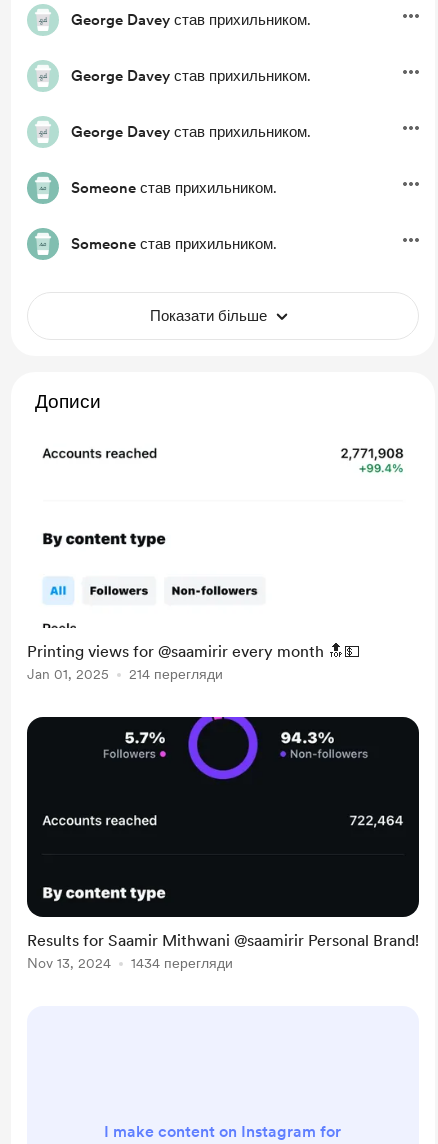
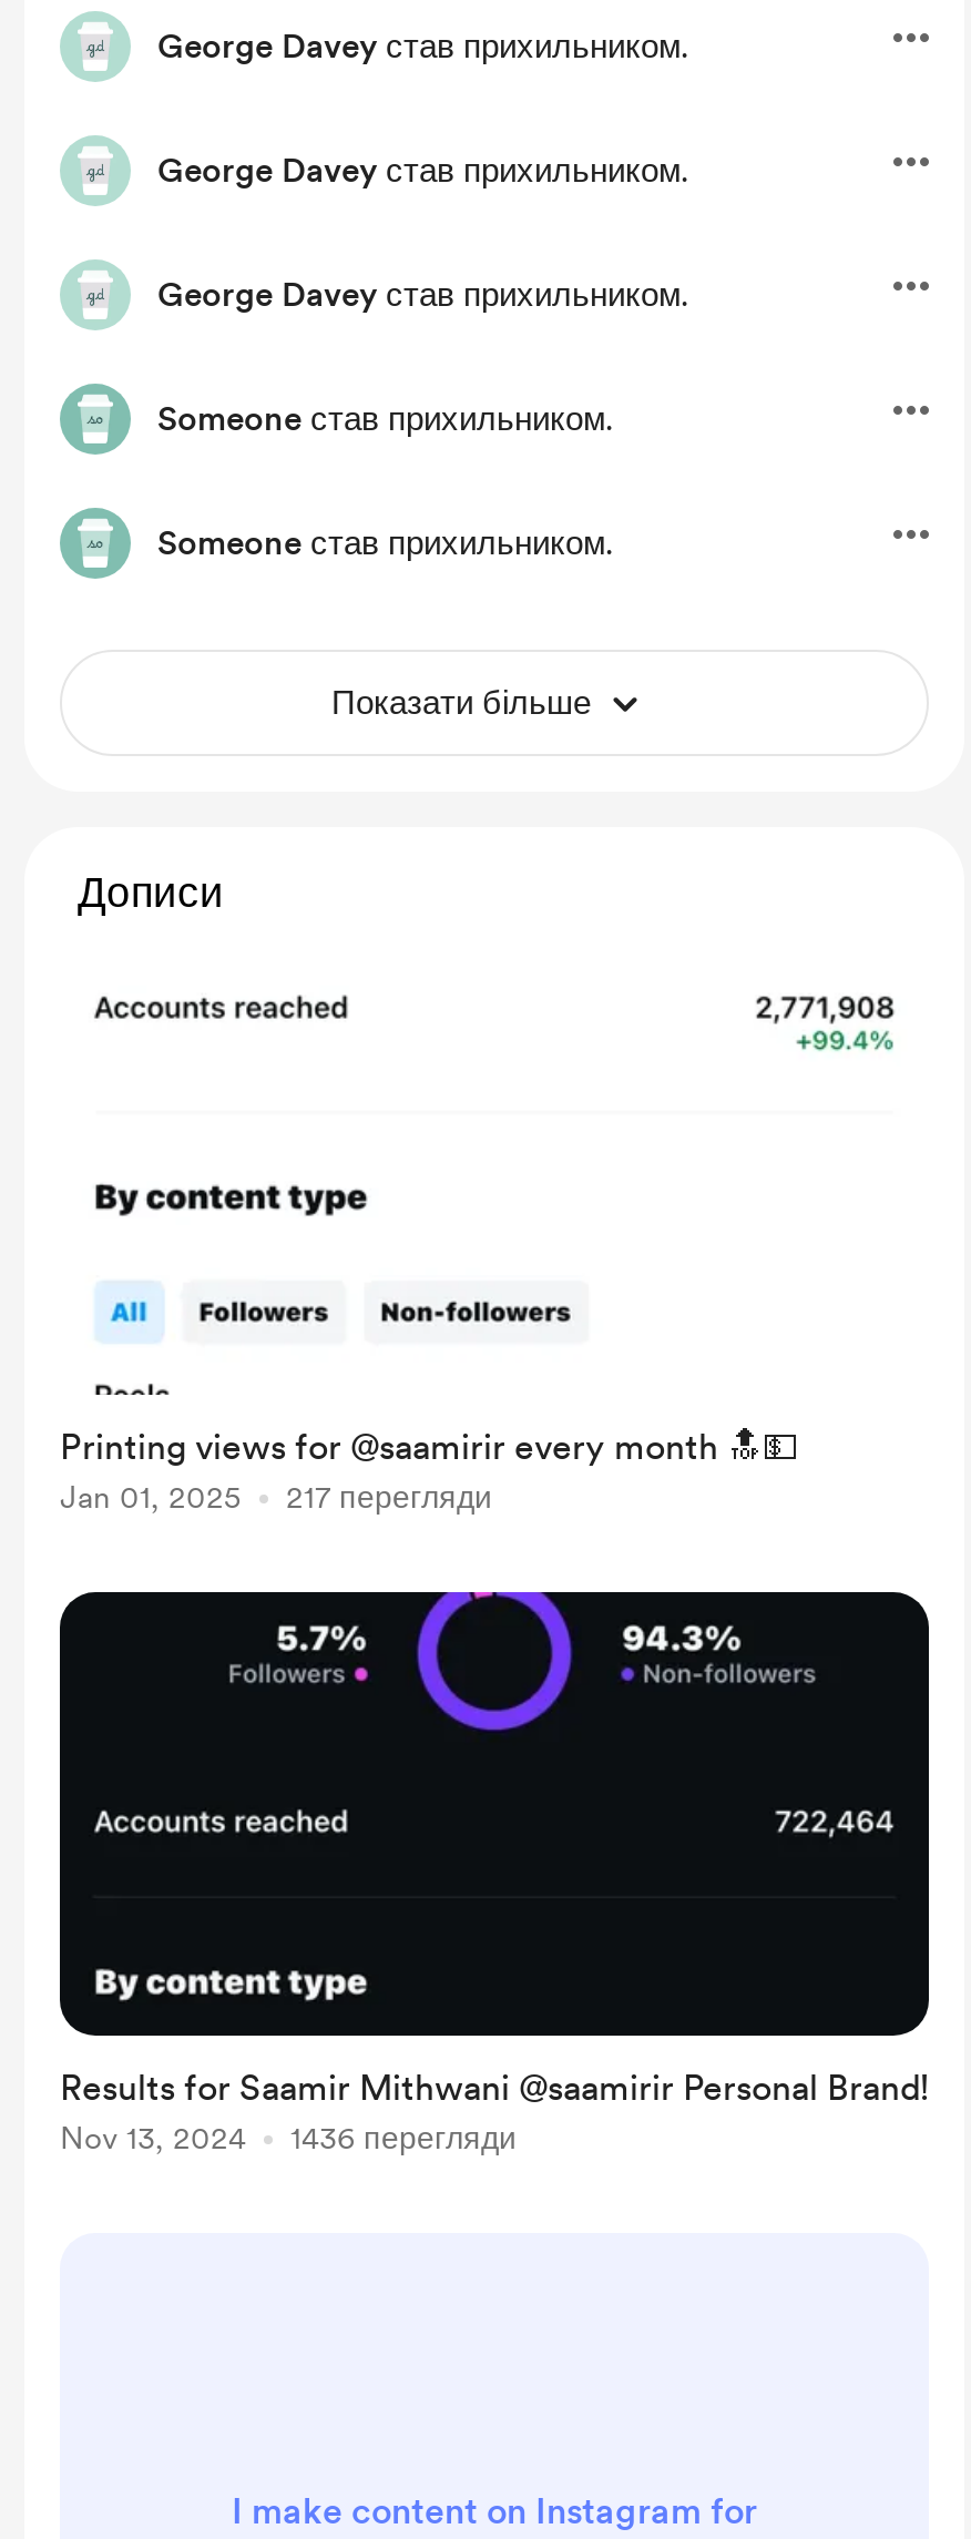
[27,666,223,682] Jan 01, 2025 214 перегляди -> [60,1479,492,1515] Jan 01, 2025 217 перегляди
[27,955,233,971] Nov 13, 2024 1434 перегляди -> [60,2120,517,2155] Nov 13, 2024 1436 перегляди

